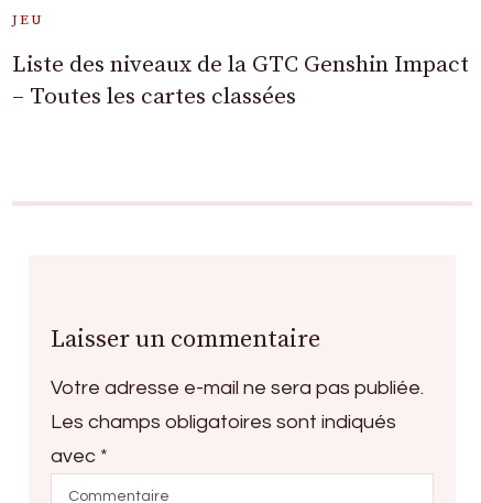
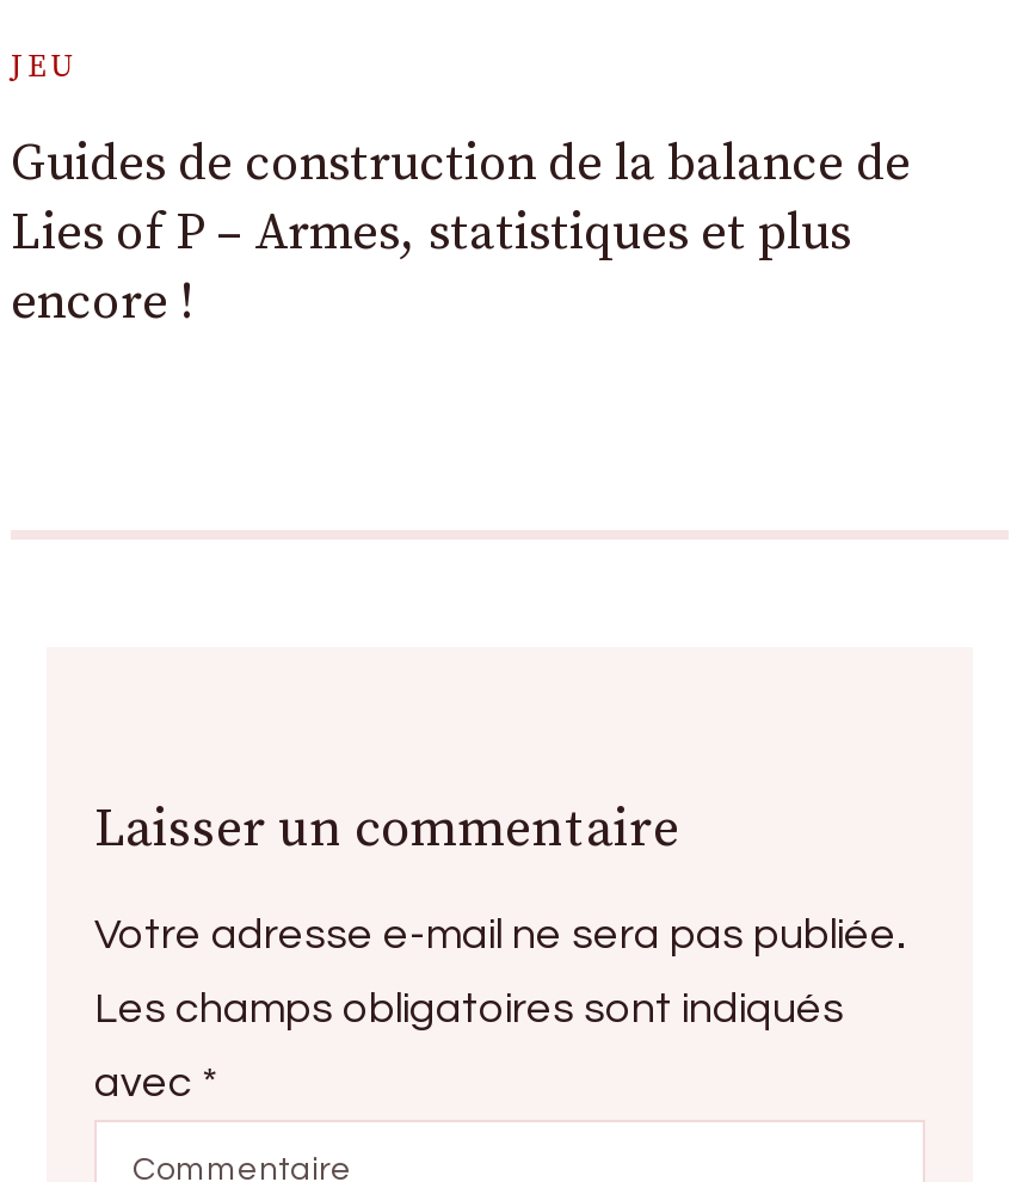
[12,50,469,111] Liste des niveaux de la GTC Genshin Impact | – Toutes les cartes classées -> [11,134,911,334] Guides de construction de la balance de | Lies of P – Armes, statistiques et plus | encore !

